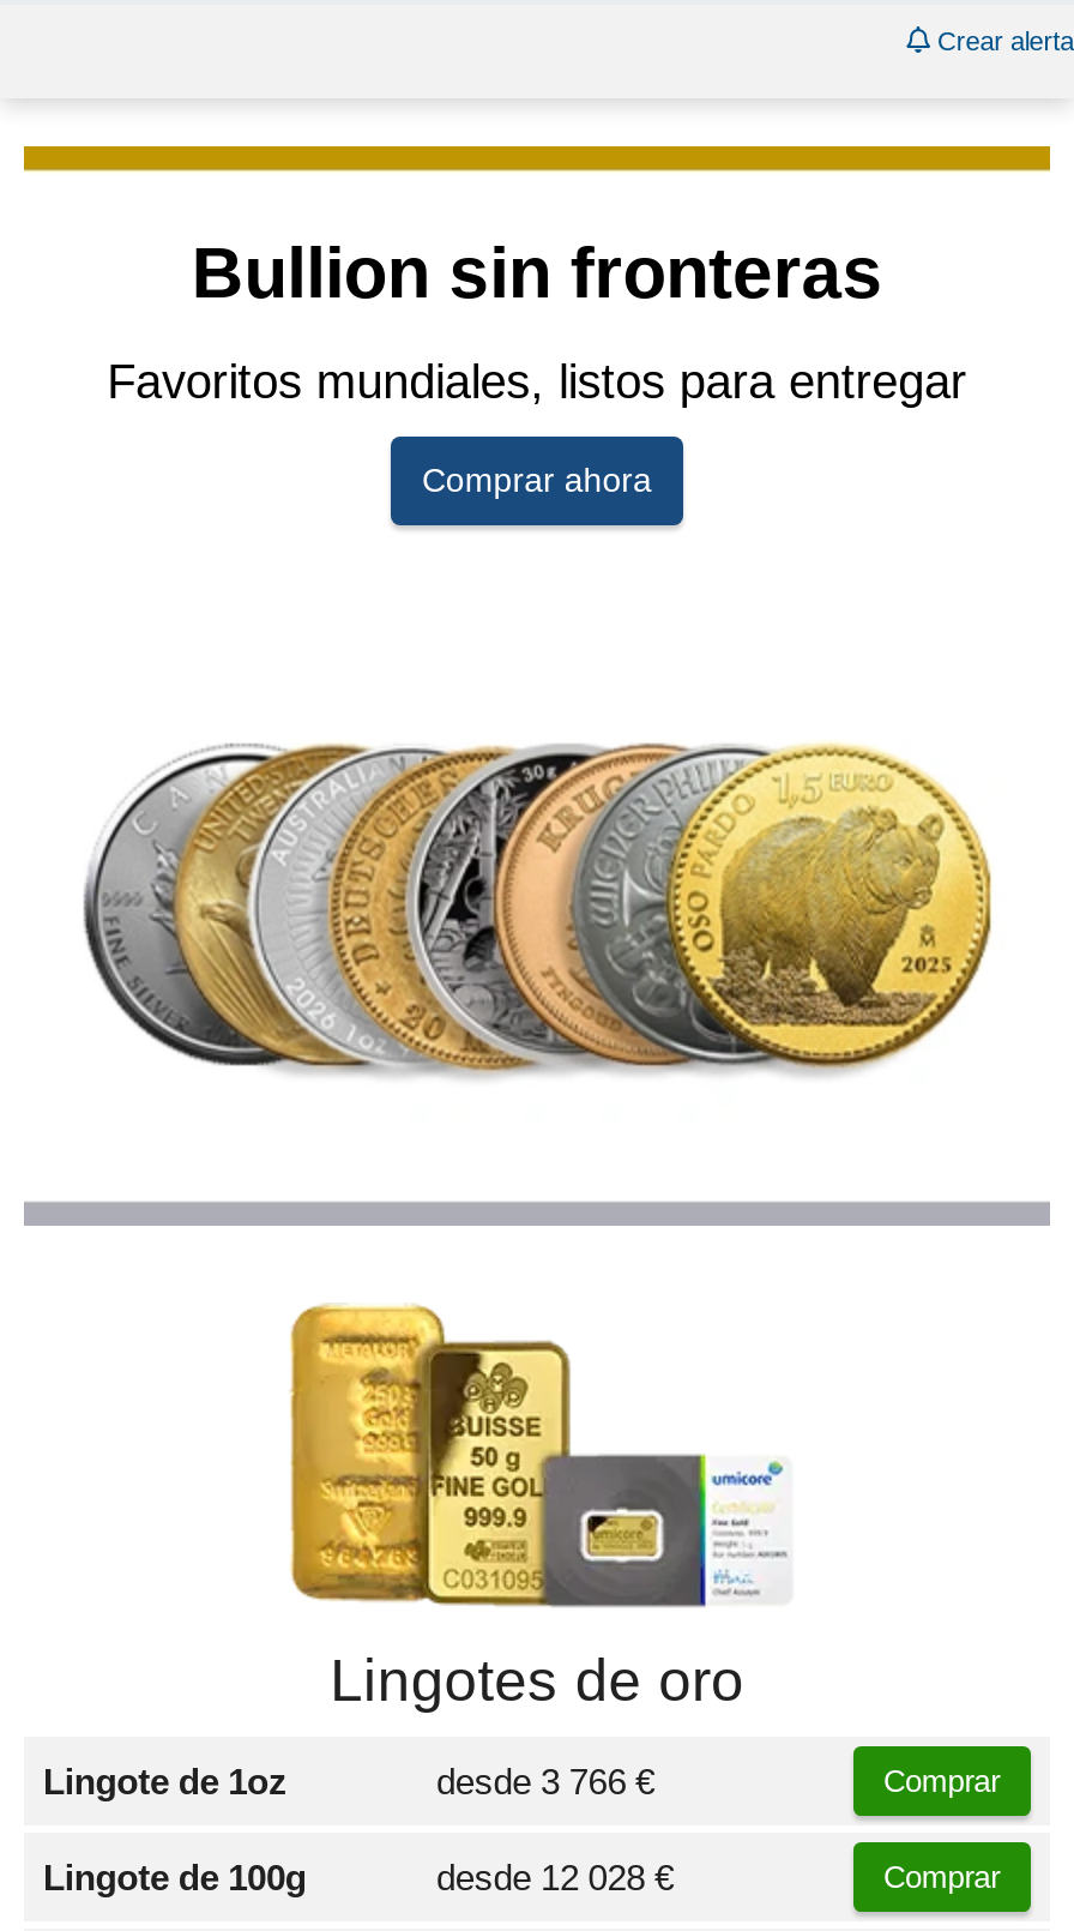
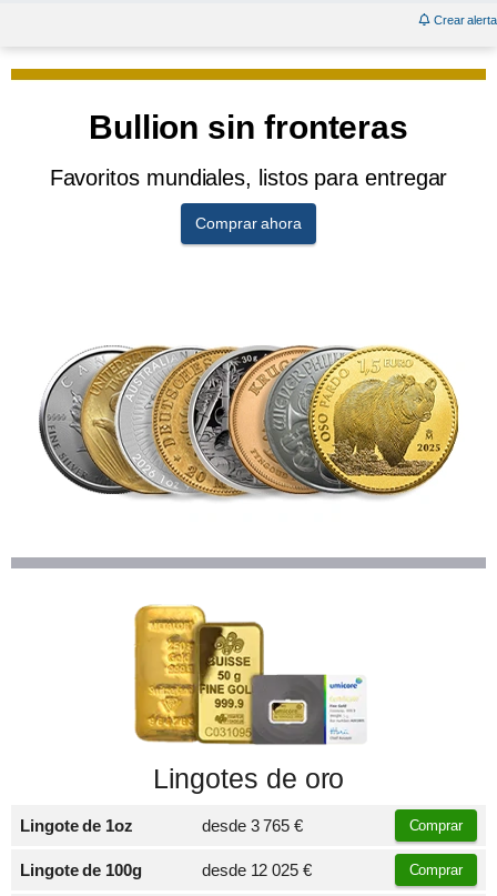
[436,1760,654,1801] desde 3 766 € -> [202,816,303,835] desde 3 765 €
[436,1856,673,1897] desde 12 028 € -> [202,860,312,879] desde 12 025 €

